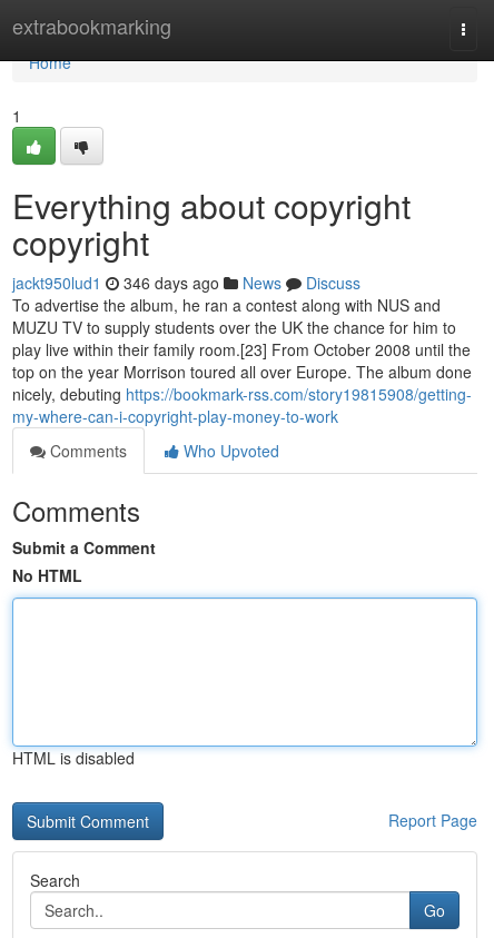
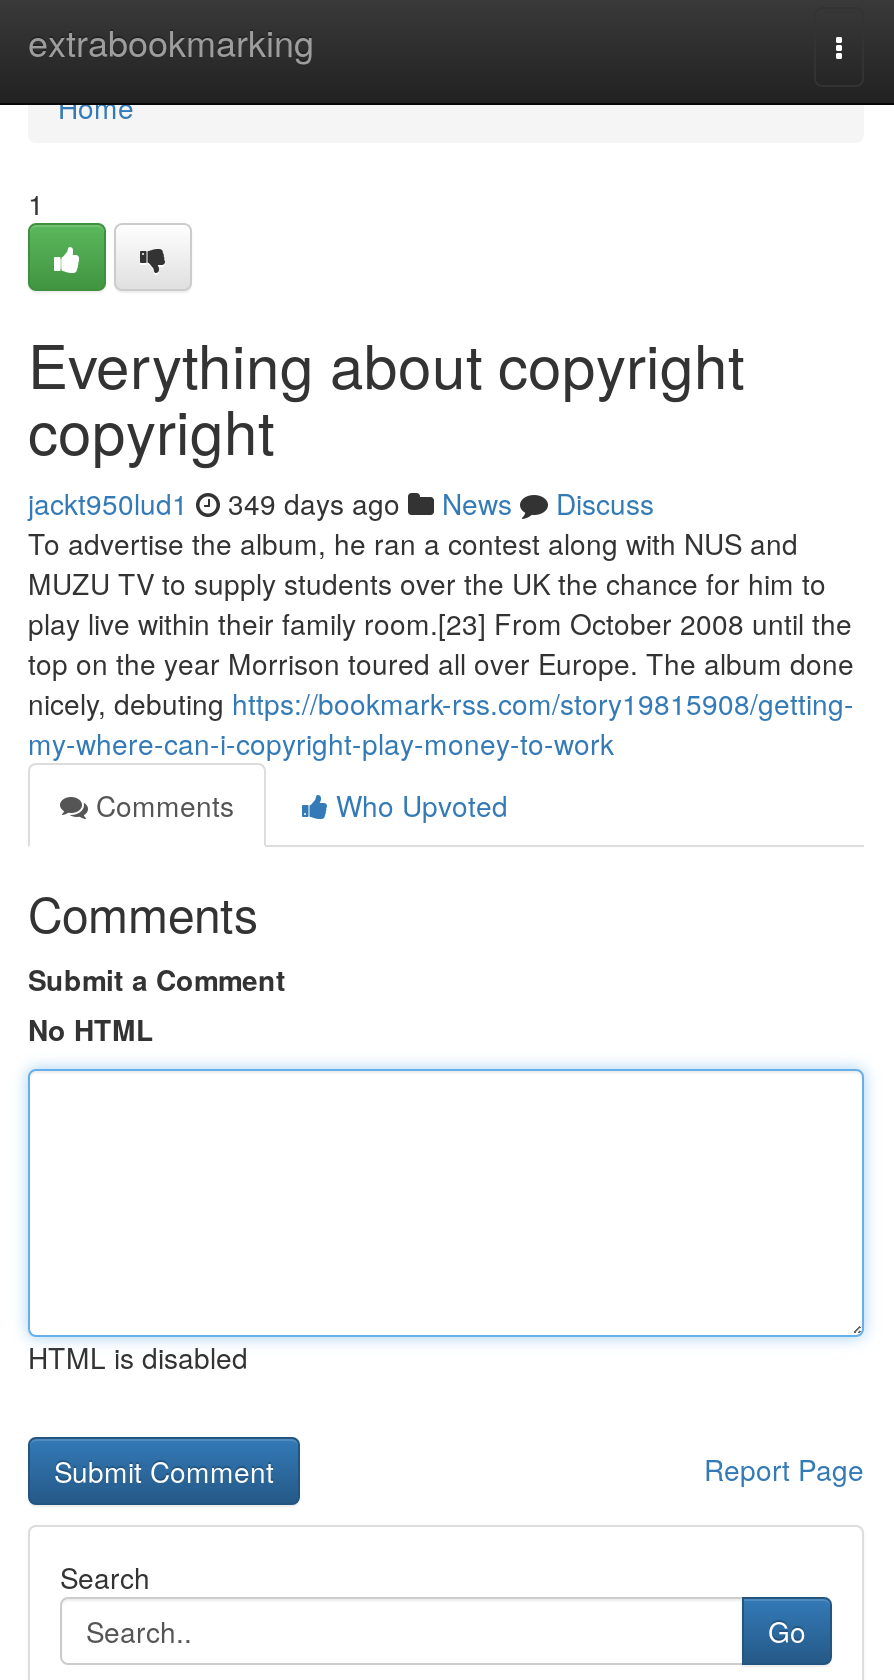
[12,271,360,294] jackt950lud1 346 days ago News Discuss -> [28,483,654,523] jackt950lud1 349 days ago News Discuss

